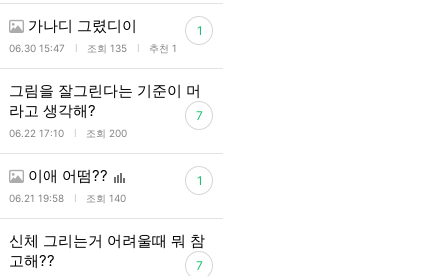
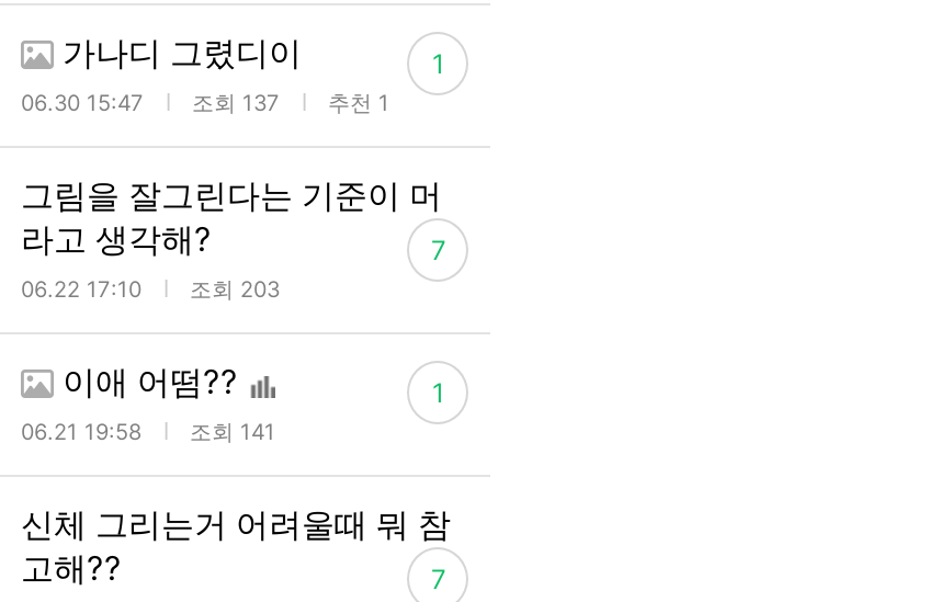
[9,42,177,54] 06.30 15:47 조회 135 추천 1 -> [21,89,389,115] 06.30 15:47 조회 137 추천 1
[9,127,127,139] 06.22 17:10 조회 200 -> [21,275,280,302] 06.22 17:10 조회 203
[9,192,126,204] 06.21 19:58 조회 140 -> [21,418,275,444] 06.21 19:58 조회 141

